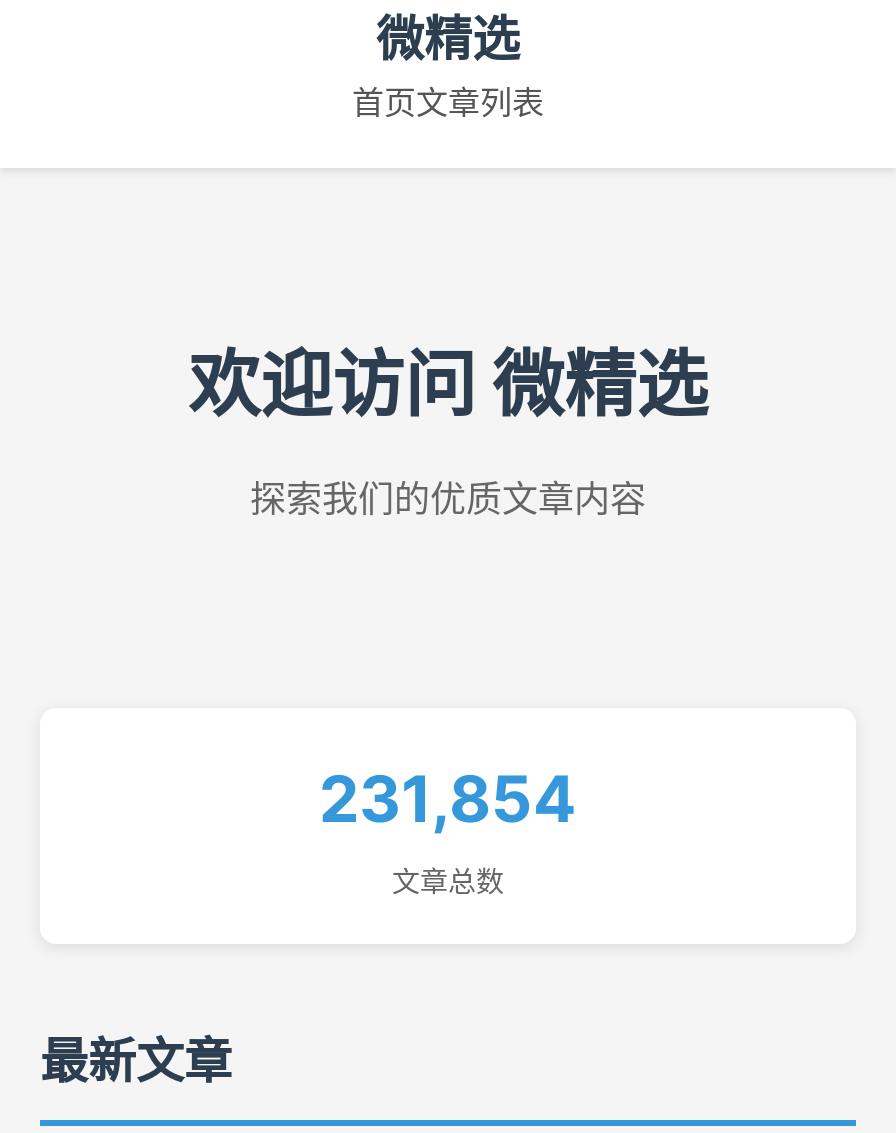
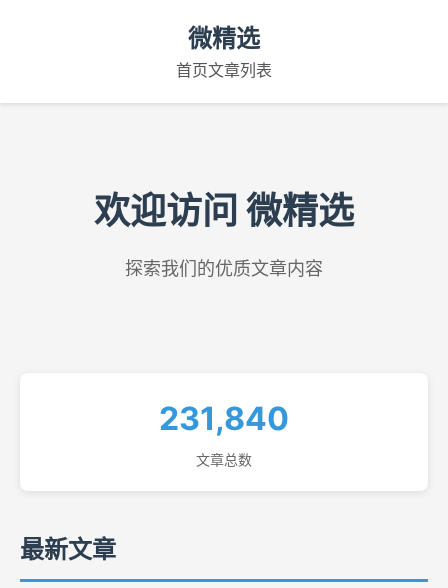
[319,760,577,838] 231,854 -> [159,399,289,438] 231,840

